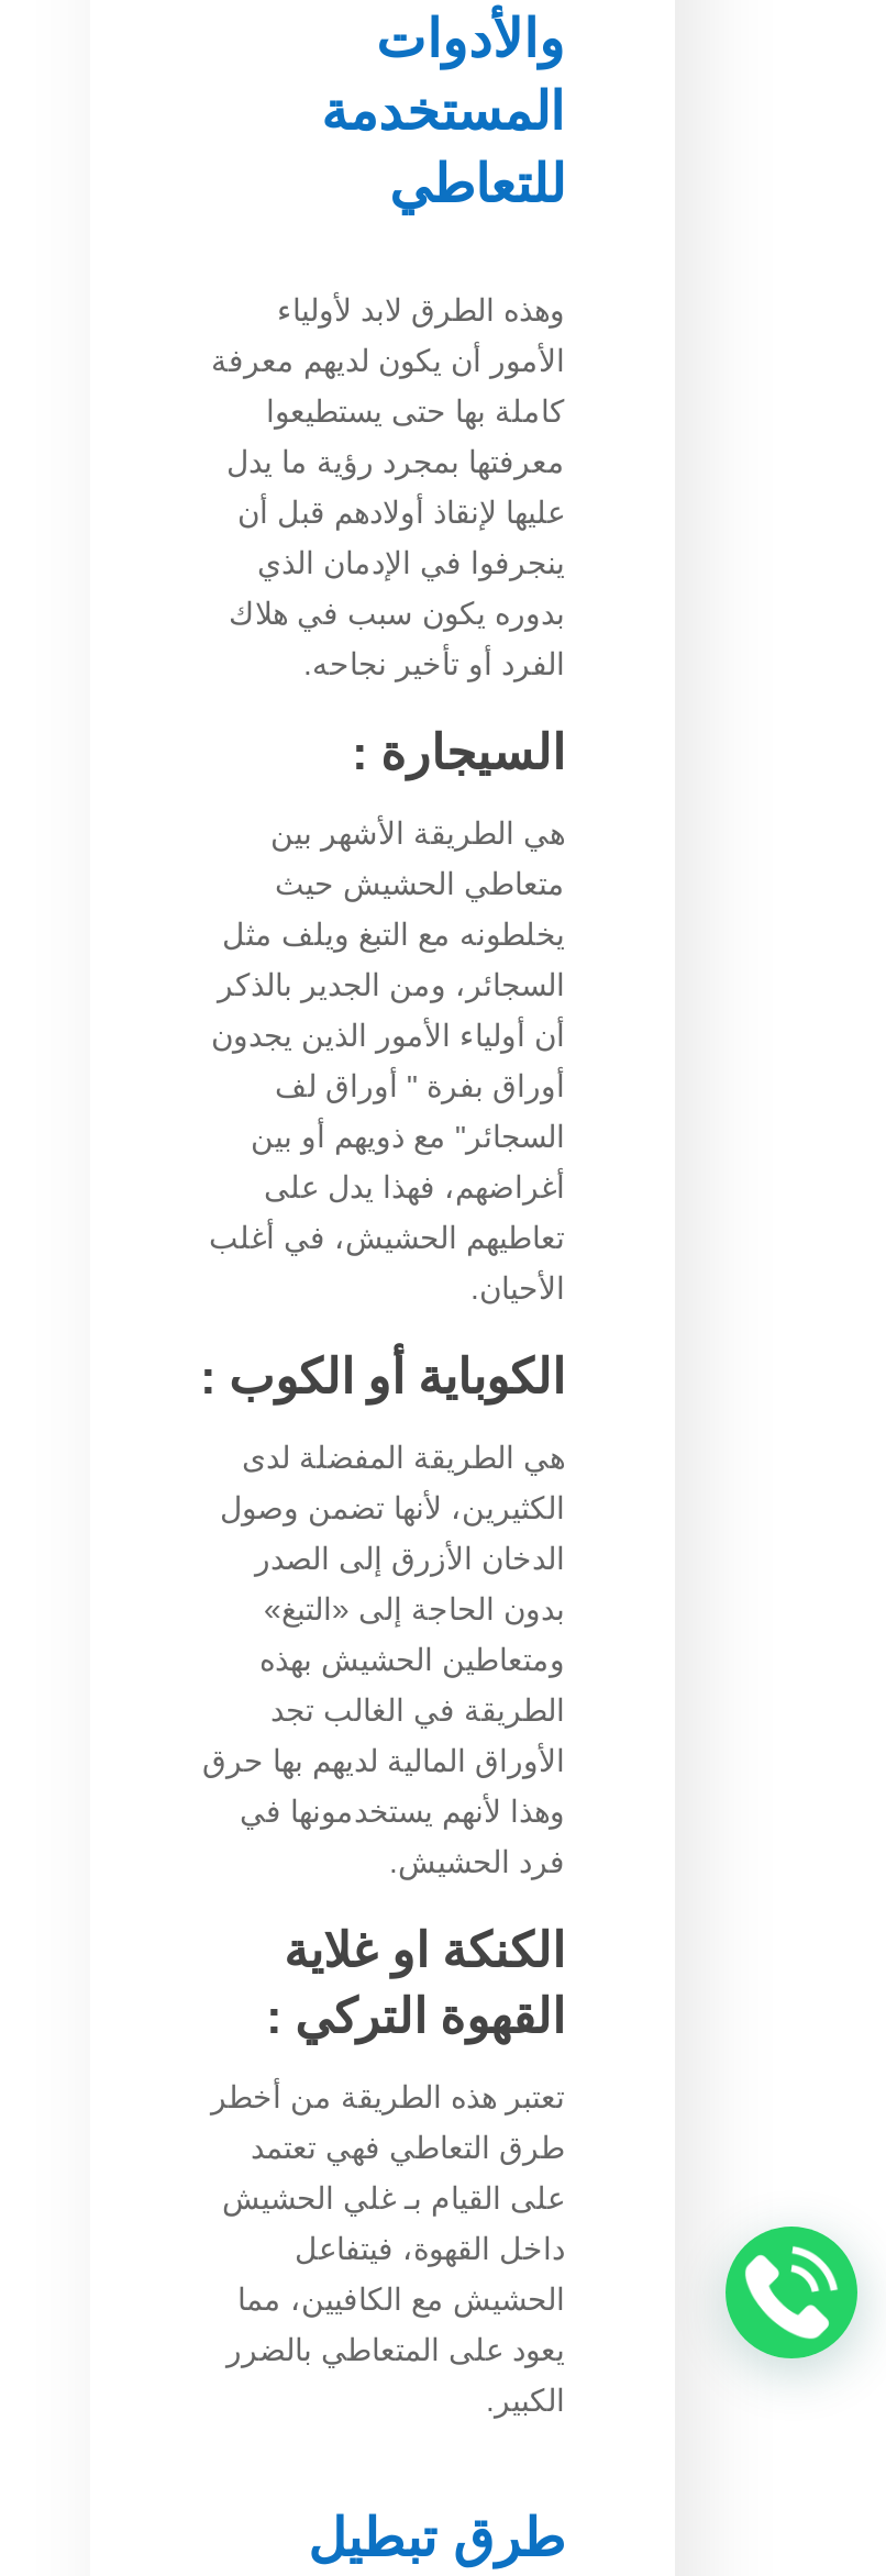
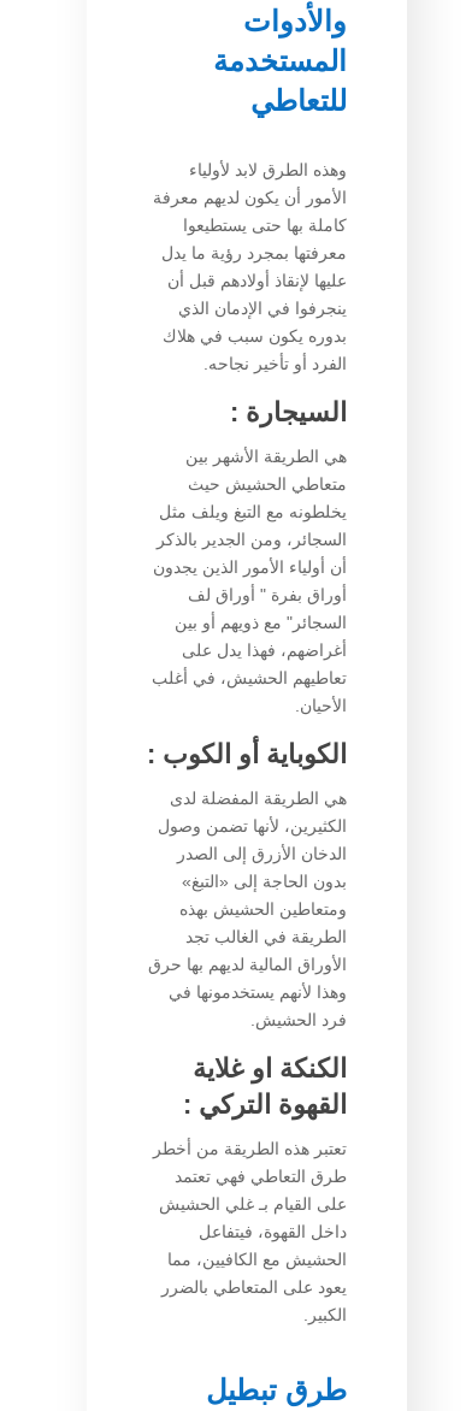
[721,2222,868,2380] [image] -> none

